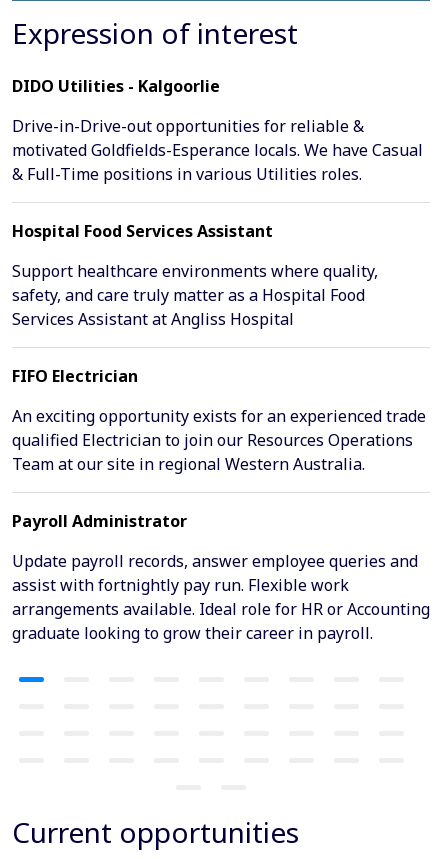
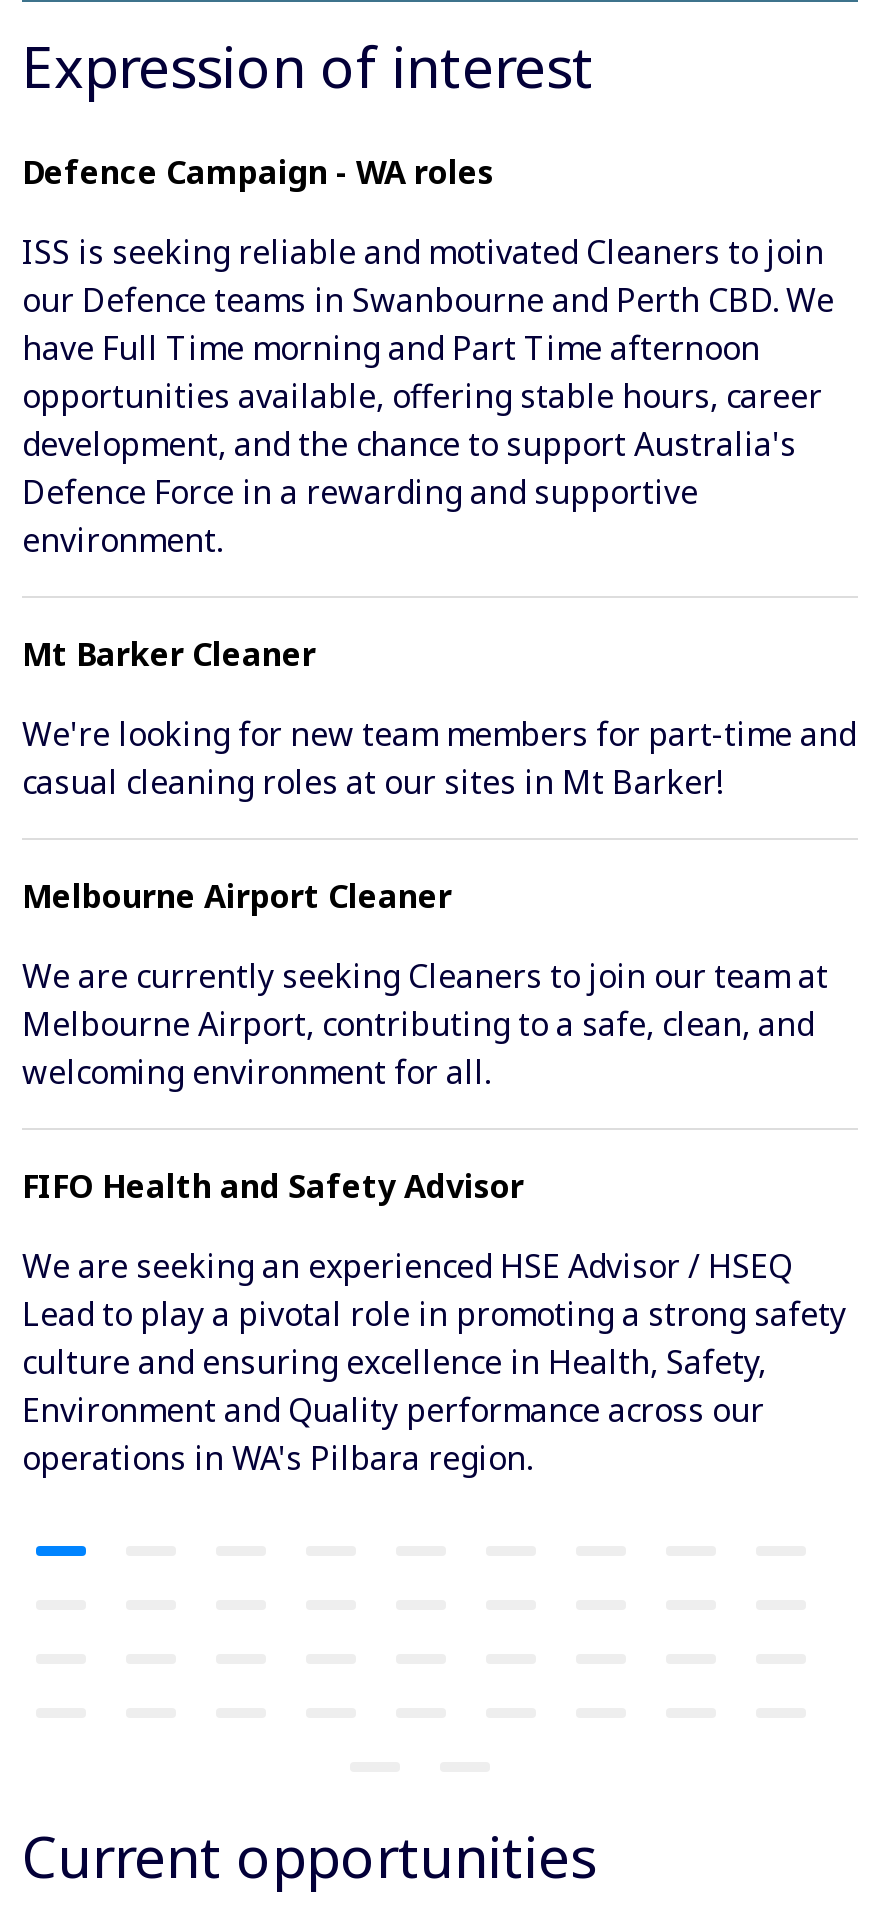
[12,75,220,97] DIDO Utilities - Kalgoorlie -> [22,149,494,193] Defence Campaign - WA roles
[12,115,423,185] Drive-in-Drive-out opportunities for reliable & | motivated Goldfields-Esperance locals. We have Casual | & Full-Time positions in various Utilities roles. -> [22,229,834,561] ISS is seeking reliable and motivated Cleaners to join | our Defence teams in Swanbourne and Perth CBD. We | have Full Time morning and Part Time afternoon | opportunities available, offering stable hours, career | development, and the chance to support Australia's | Defence Force in a rewarding and supportive | environment.
[12,220,273,242] Hospital Food Services Assistant -> [22,631,316,675] Mt Barker Cleaner
[12,260,378,330] Support healthcare environments where quality, | safety, and care truly matter as a Hospital Food | Services Assistant at Angliss Hospital -> [22,711,856,803] We're looking for new team members for part-time and | casual cleaning roles at our sites in Mt Barker!
[12,365,138,387] FIFO Electrician -> [22,873,452,917] Melbourne Airport Cleaner
[12,405,426,475] An exciting opportunity exists for an experienced trade | qualified Electrician to join our Resources Operations | Team at our site in regional Western Australia. -> [22,953,828,1093] We are currently seeking Cleaners to join our team at | Melbourne Airport, contributing to a safe, clean, and | welcoming environment for all.
[12,510,187,532] Payroll Administrator -> [22,1163,524,1207] FIFO Health and Safety Advisor
[12,550,430,644] Update payroll records, answer employee queries and | assist with fortnightly pay run. Flexible work | arrangements available. Ideal role for HR or Accounting | graduate looking to grow their career in payroll. -> [22,1243,846,1479] We are seeking an experienced HSE Advisor / HSEQ | Lead to play a pivotal role in promoting a strong safety | culture and ensuring excellence in Health, Safety, | Environment and Quality performance across our | operations in WA's Pilbara region.

